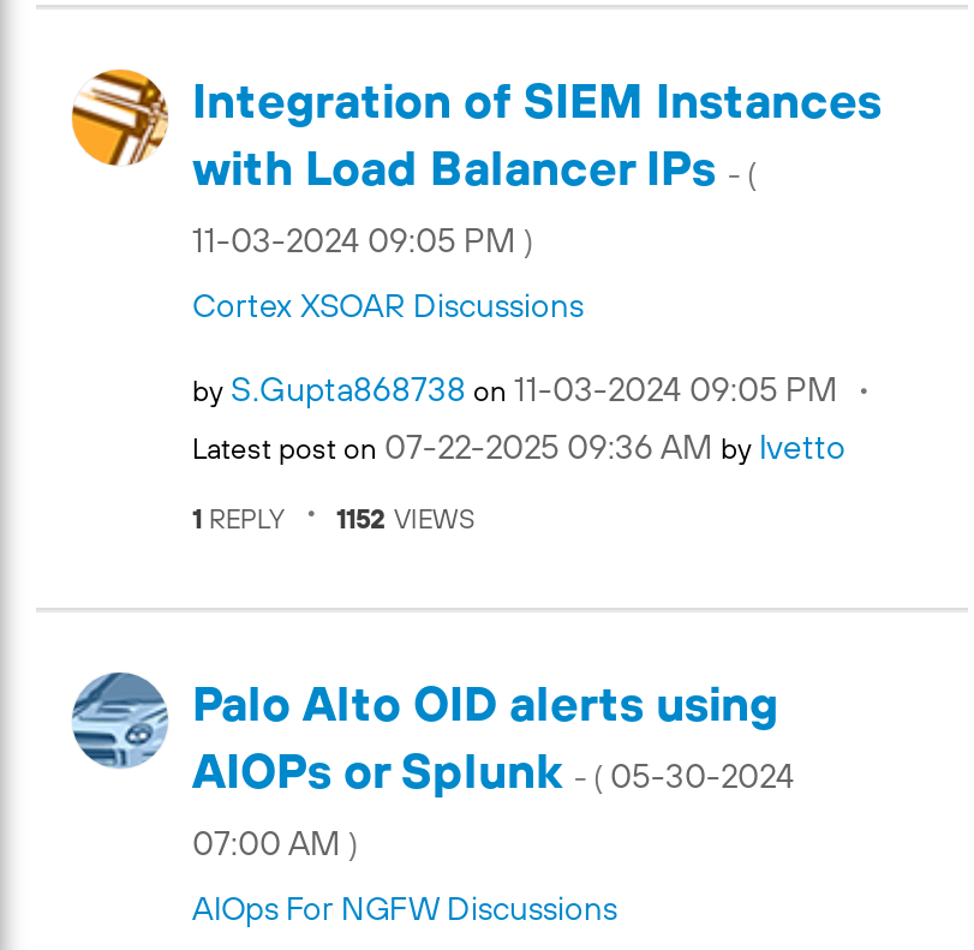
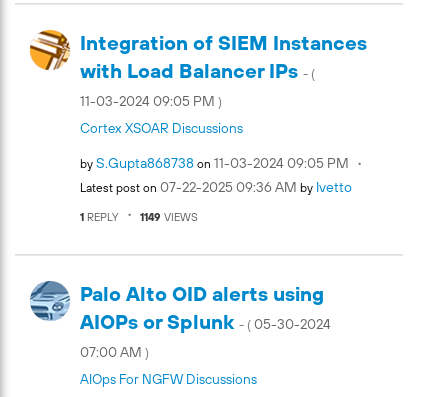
[192,504,476,533] 1 REPLY 1152 VIEWS -> [80,211,198,223] 1 REPLY 1149 VIEWS

